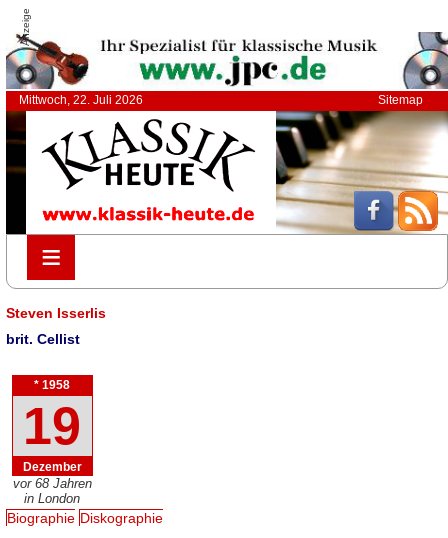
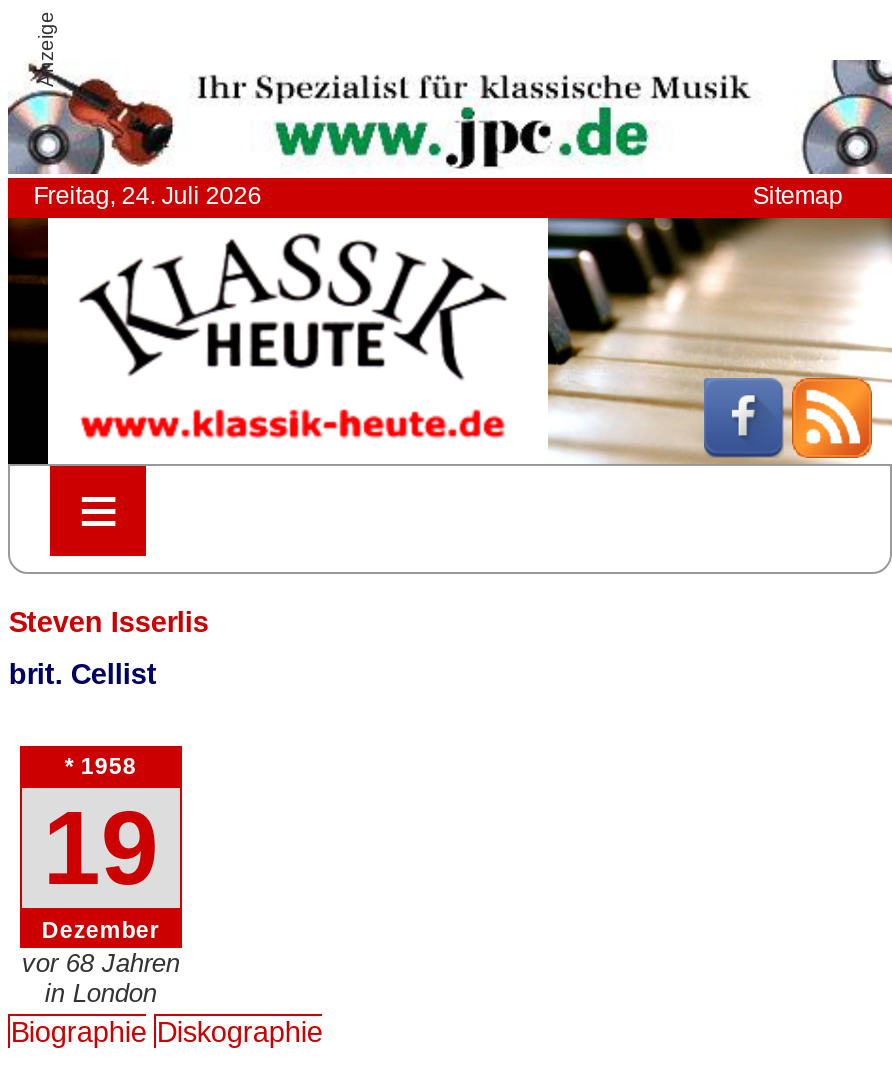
[19,93,143,107] Mittwoch, 22. Juli 2026 -> [33,182,261,210] Freitag, 24. Juli 2026

